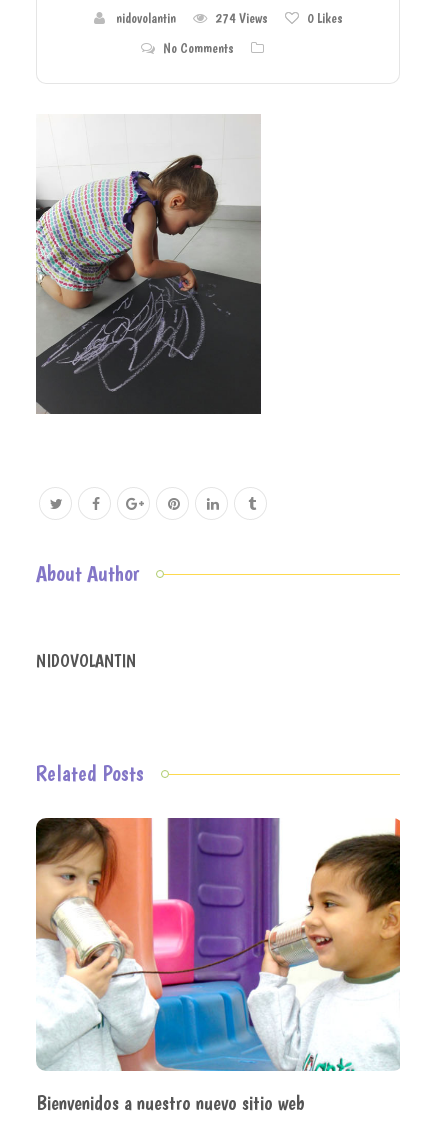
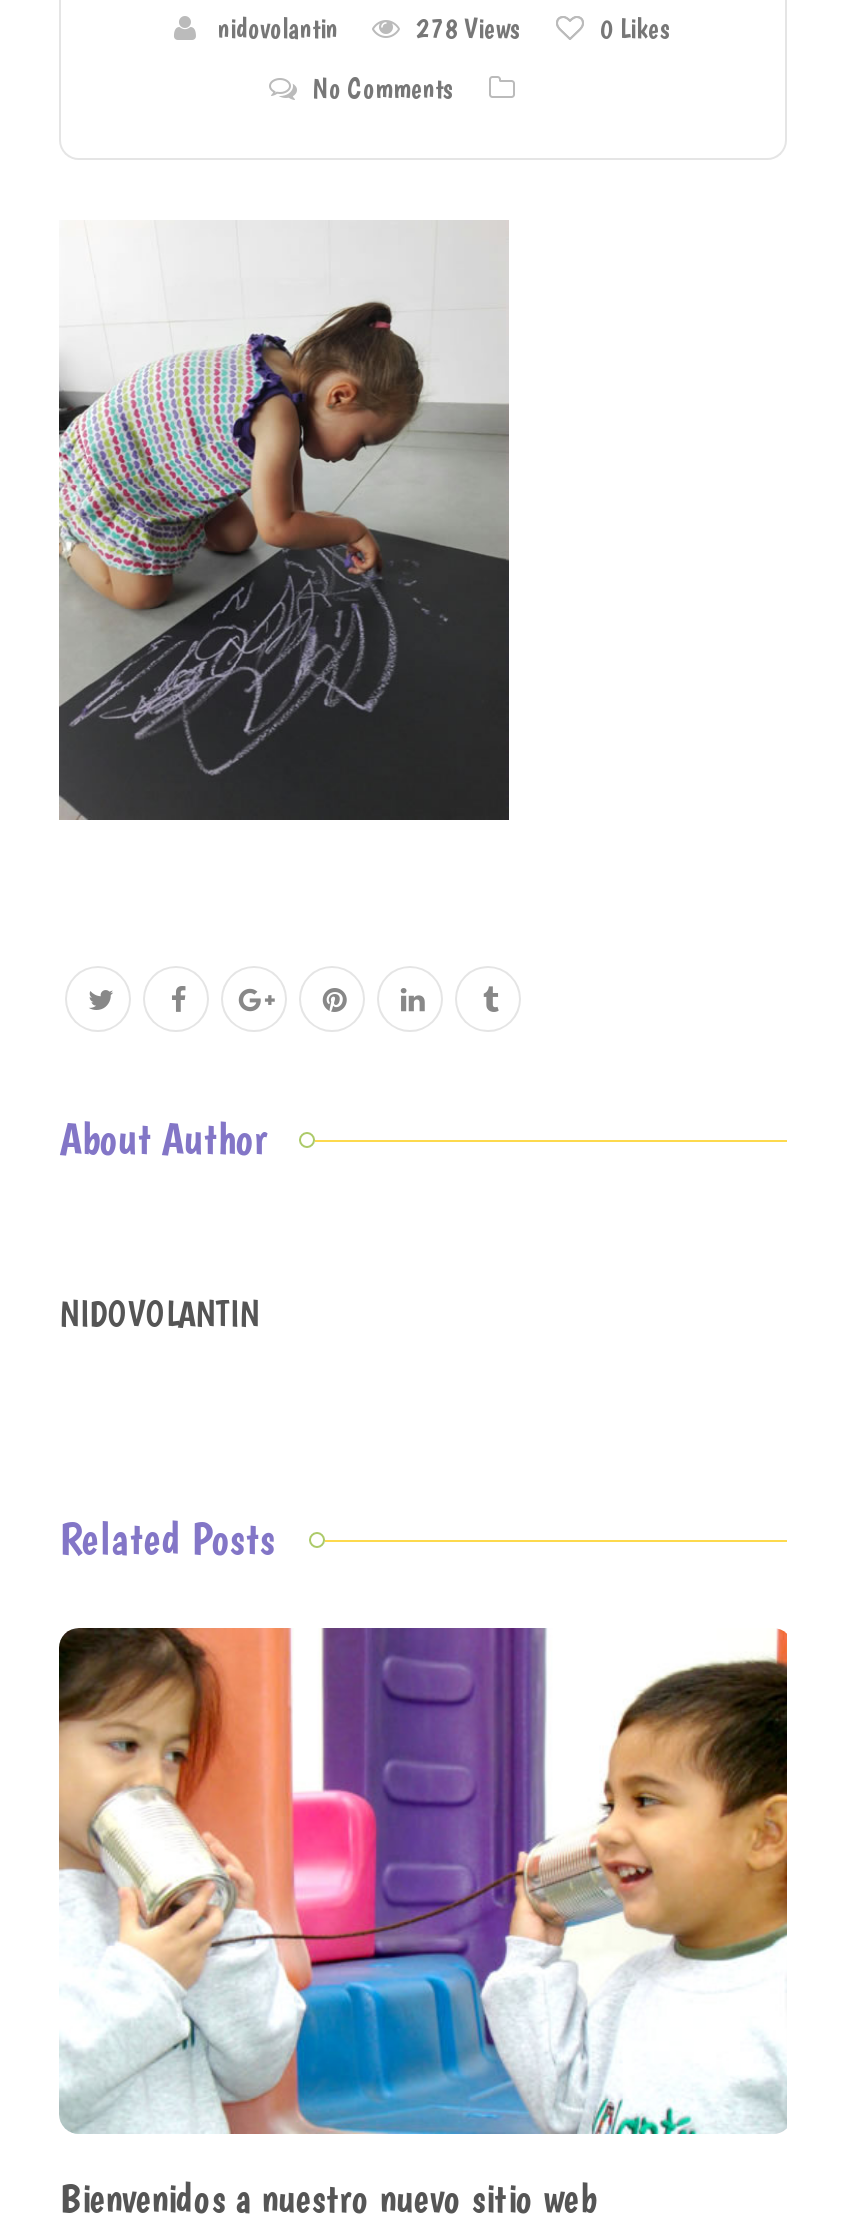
[214,10,267,26] 274 Views -> [416,13,522,45] 278 Views

